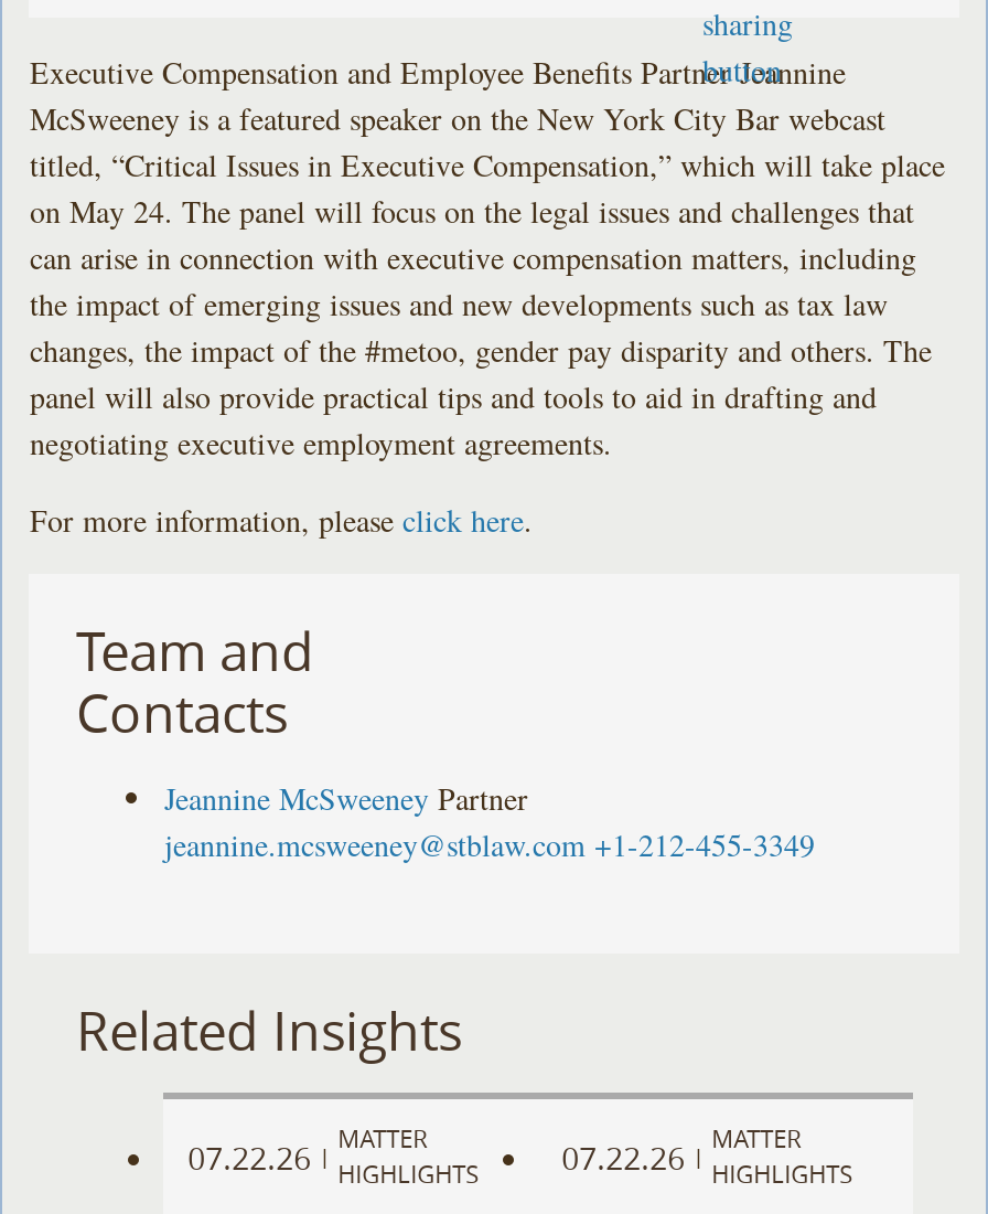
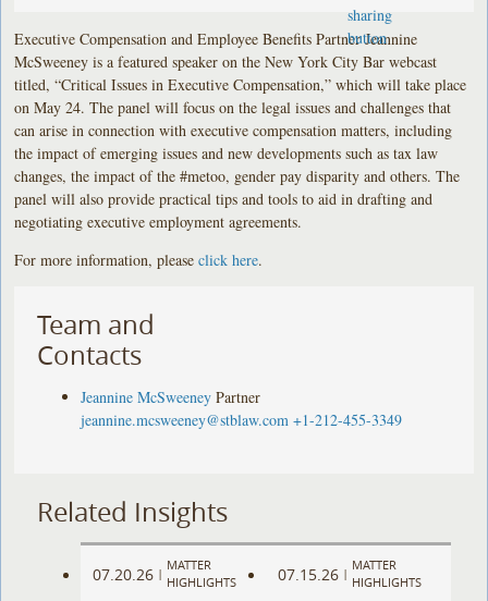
[188,1122,479,1190] 07.22.26 MATTER HIGHLIGHTS -> [93,557,236,590] 07.20.26 MATTER HIGHLIGHTS
[561,1122,853,1190] 07.22.26 MATTER HIGHLIGHTS -> [277,557,421,590] 07.15.26 MATTER HIGHLIGHTS

